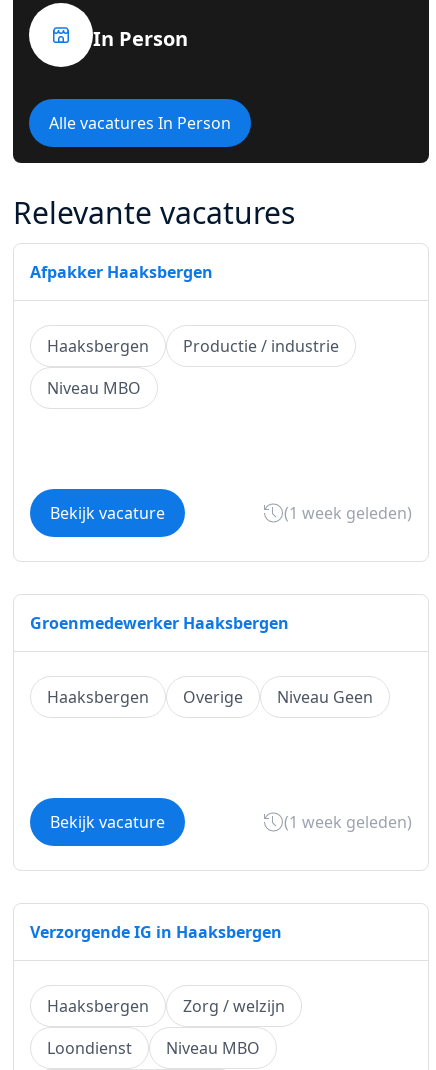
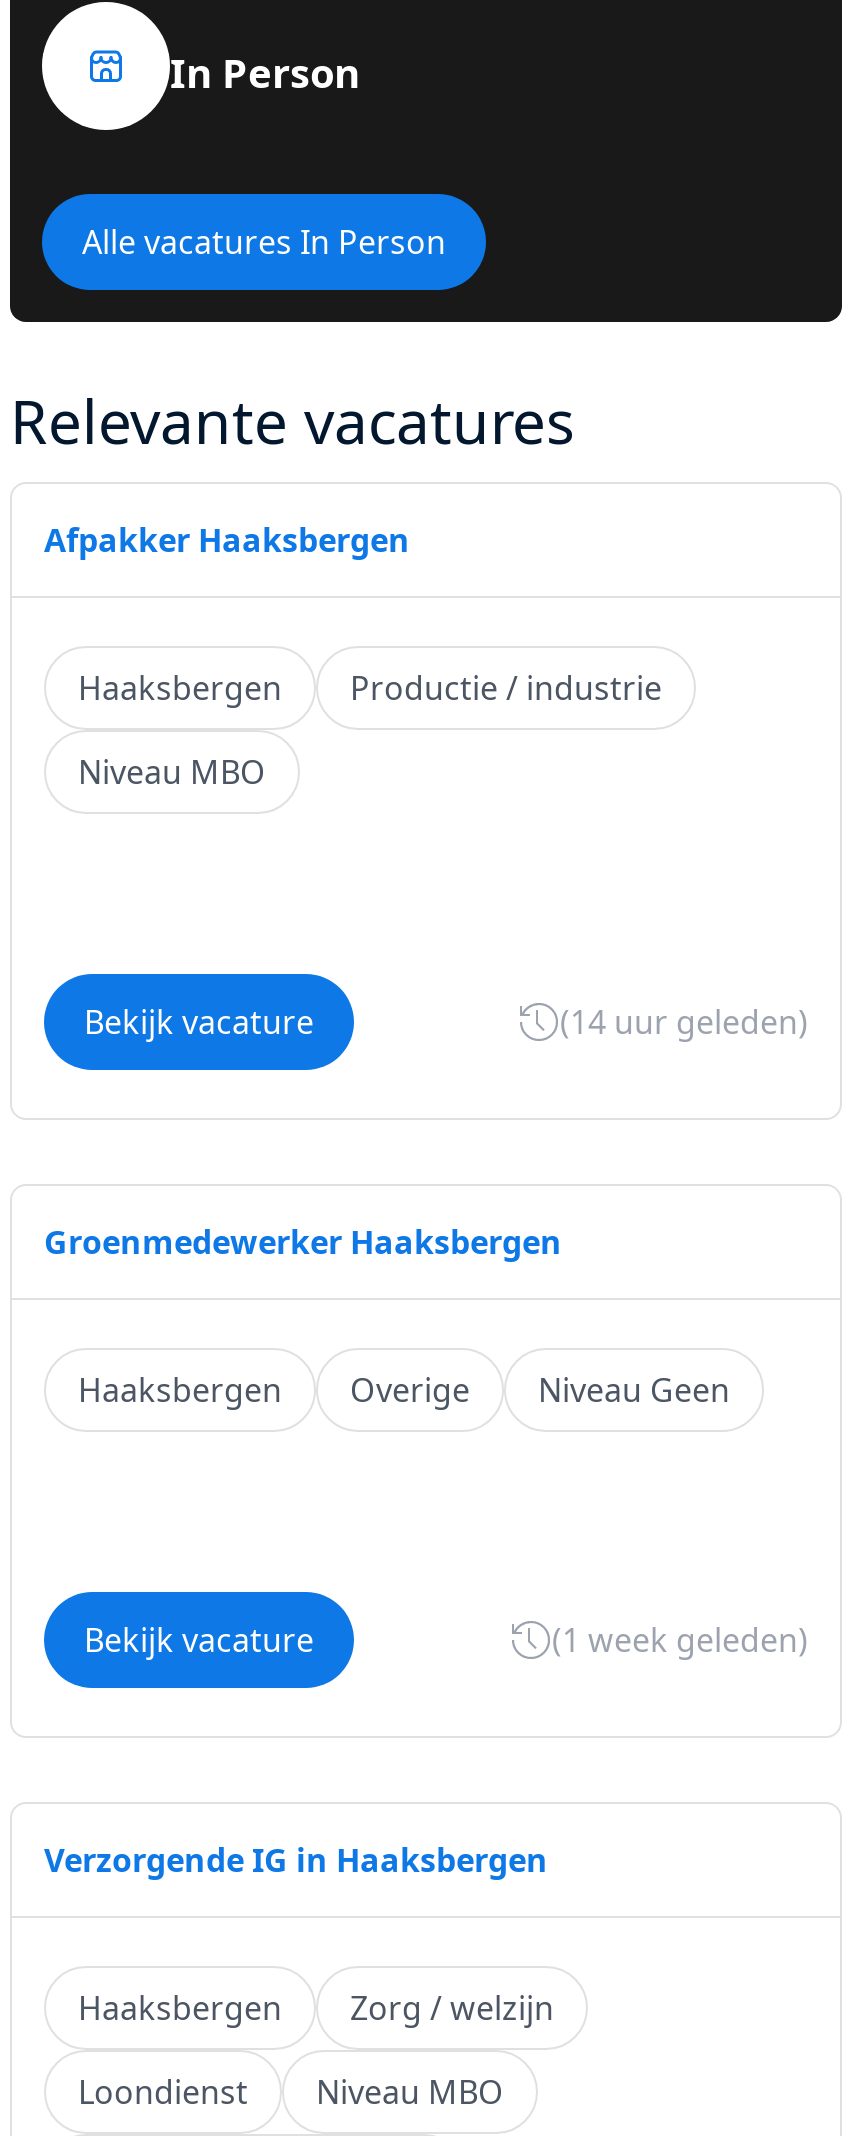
[284,502,412,524] (1 week geleden) -> [560,1000,808,1044] (14 uur geleden)

